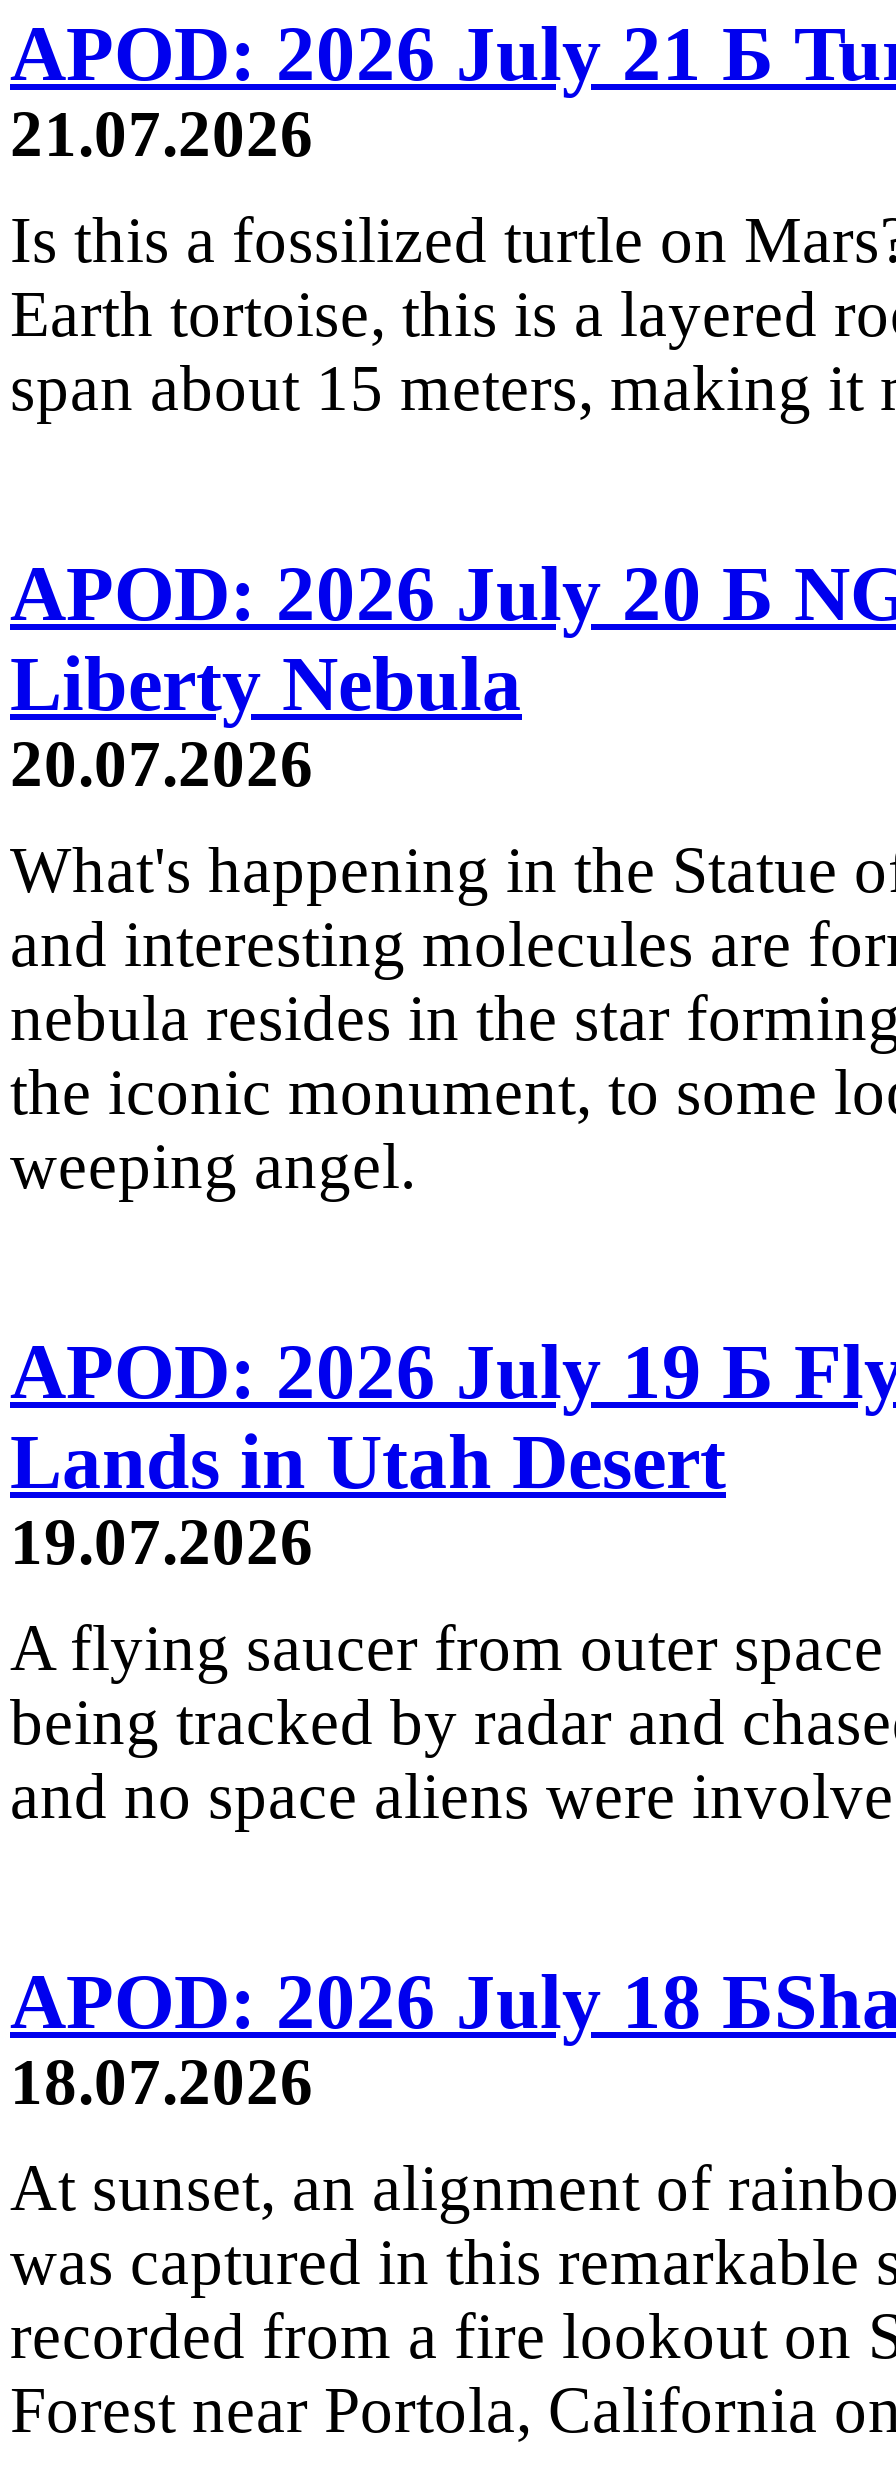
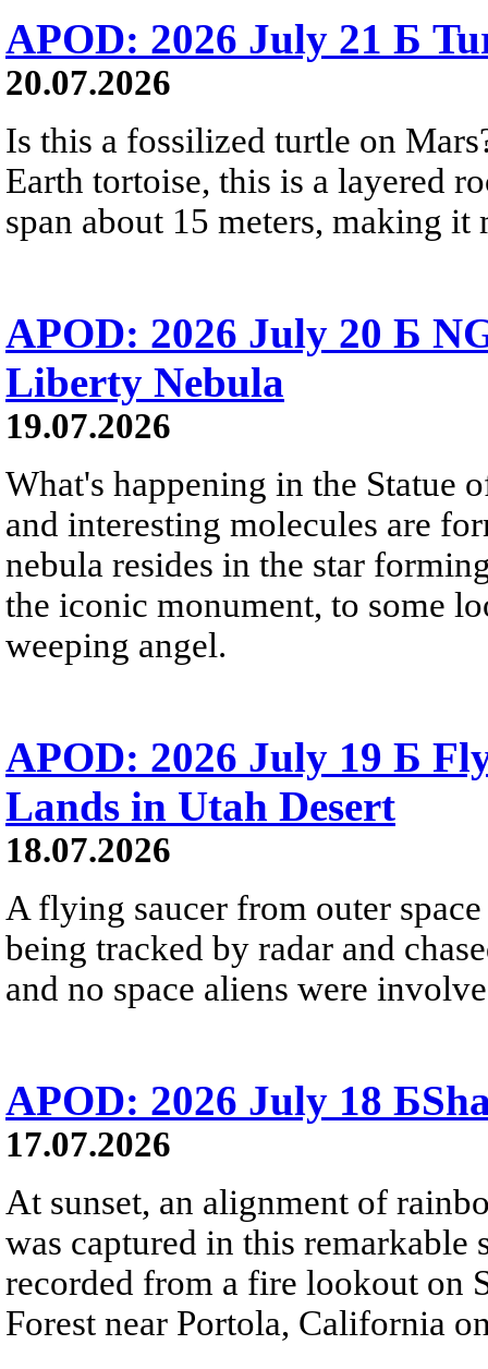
[10,98,314,170] 21.07.2026 -> [5,63,171,102] 20.07.2026
[10,728,314,800] 20.07.2026 -> [5,406,171,446] 19.07.2026
[10,1506,314,1578] 19.07.2026 -> [5,830,171,870] 18.07.2026
[10,2046,314,2118] 18.07.2026 -> [5,1125,171,1164] 17.07.2026

